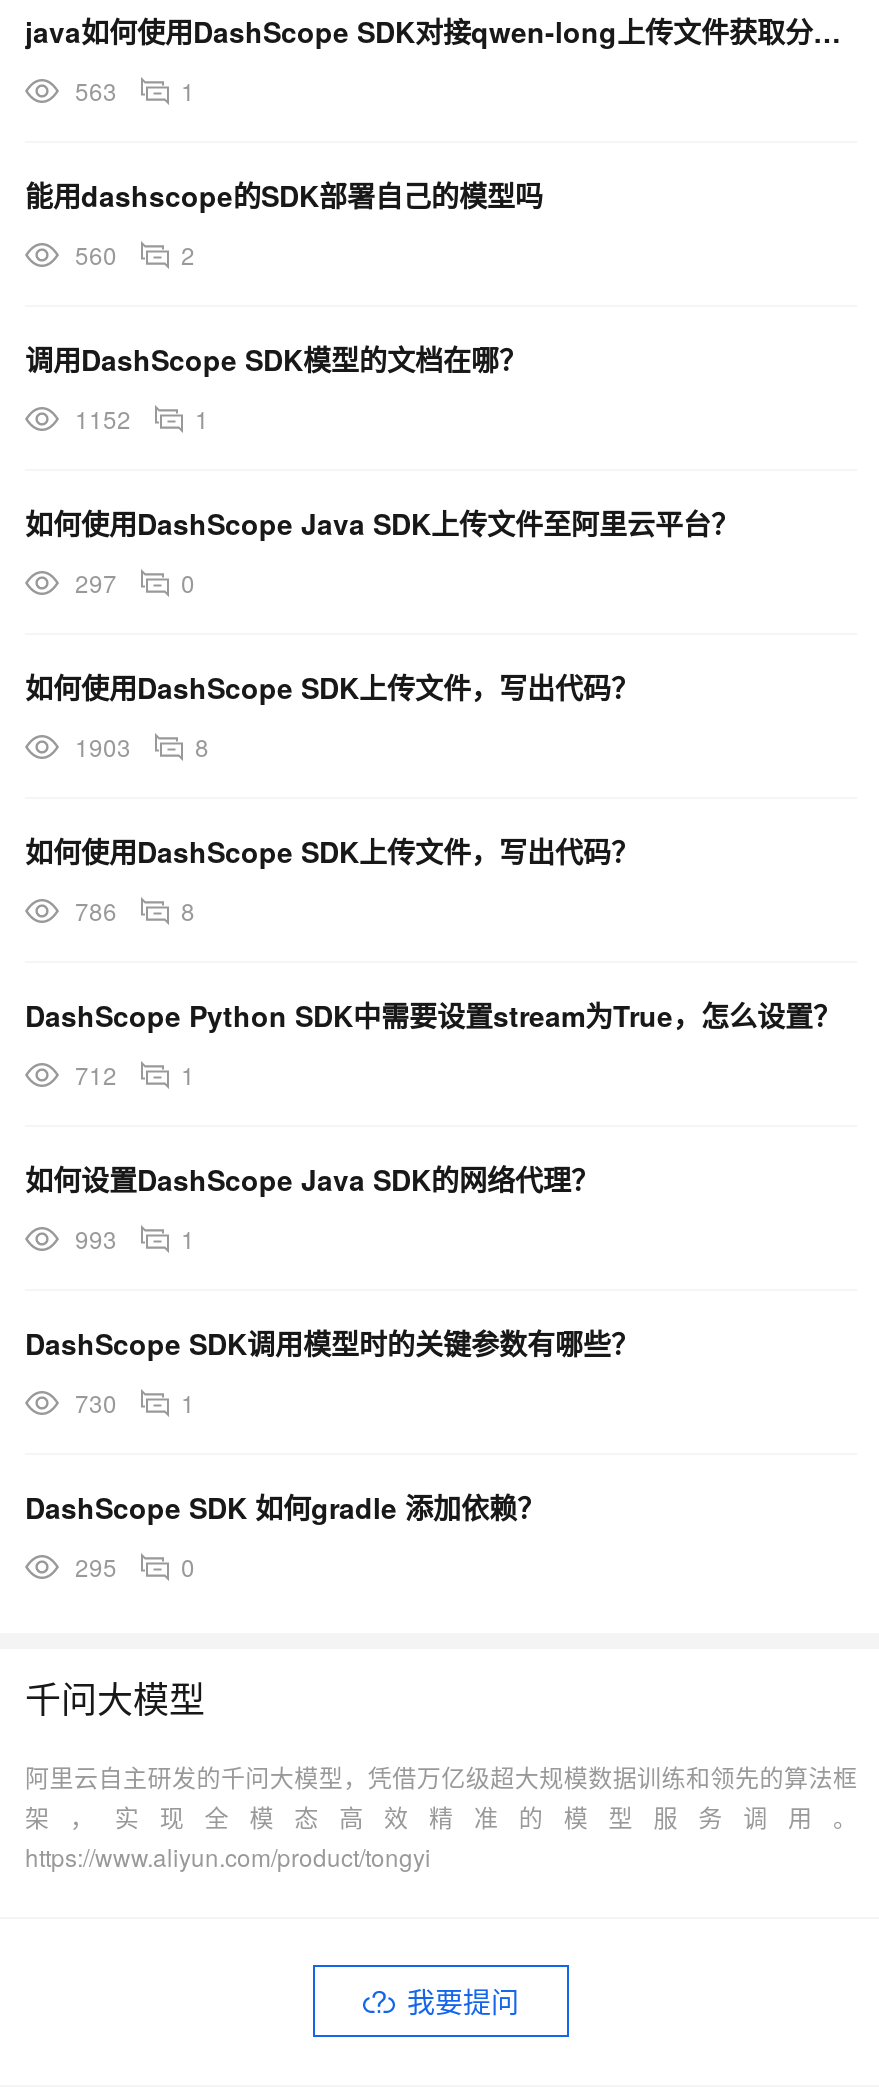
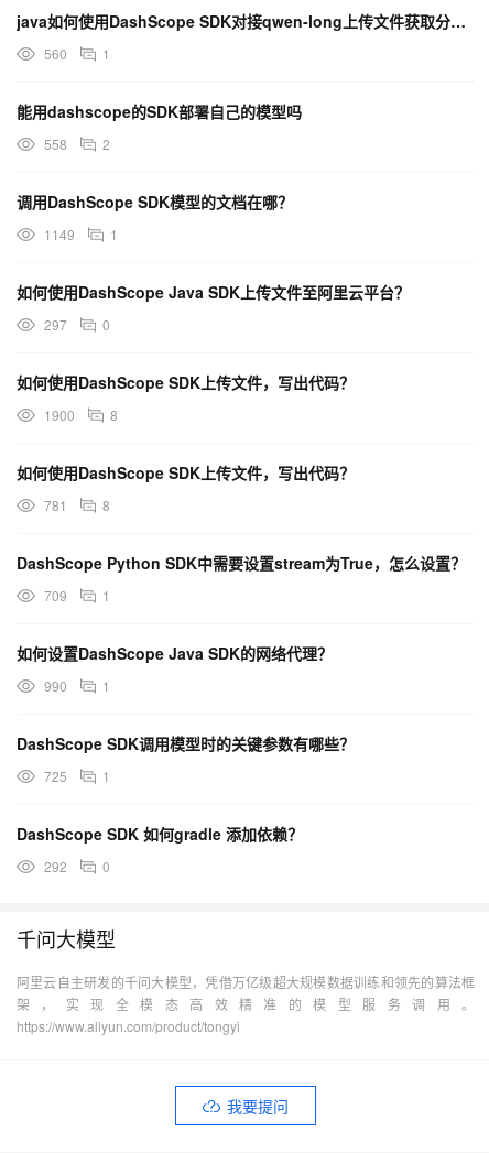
[75,73,195,107] 563 1 -> [44,44,110,63] 560 1
[75,237,195,271] 560 2 -> [44,134,110,153] 558 2
[75,401,209,435] 1152 1 -> [44,225,118,243] 1149 1
[75,729,209,763] 1903 8 -> [44,405,118,424] 1900 8
[75,893,195,927] 786 8 -> [44,496,110,514] 781 8
[75,1057,195,1091] 712 1 -> [44,586,110,605] 709 1
[75,1221,195,1255] 993 1 -> [44,676,110,695] 990 1
[75,1385,195,1419] 730 1 -> [44,766,110,785] 725 1
[75,1549,195,1583] 295 0 -> [44,857,110,875] 292 0

